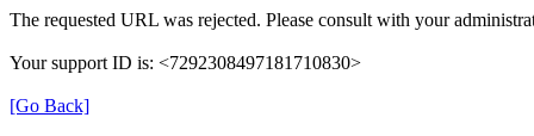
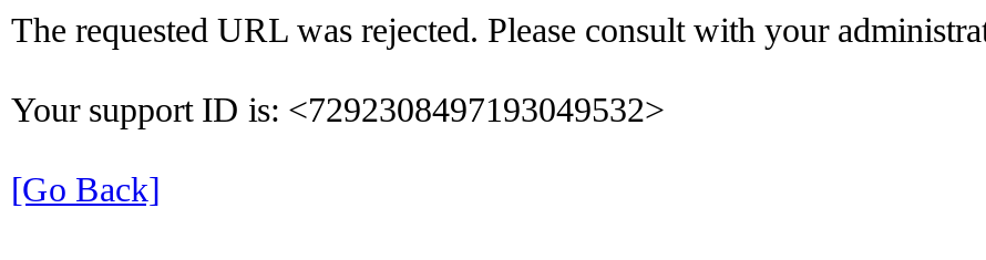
[10,52,361,73] Your support ID is: <7292308497181710830> -> [11,91,665,128] Your support ID is: <7292308497193049532>

